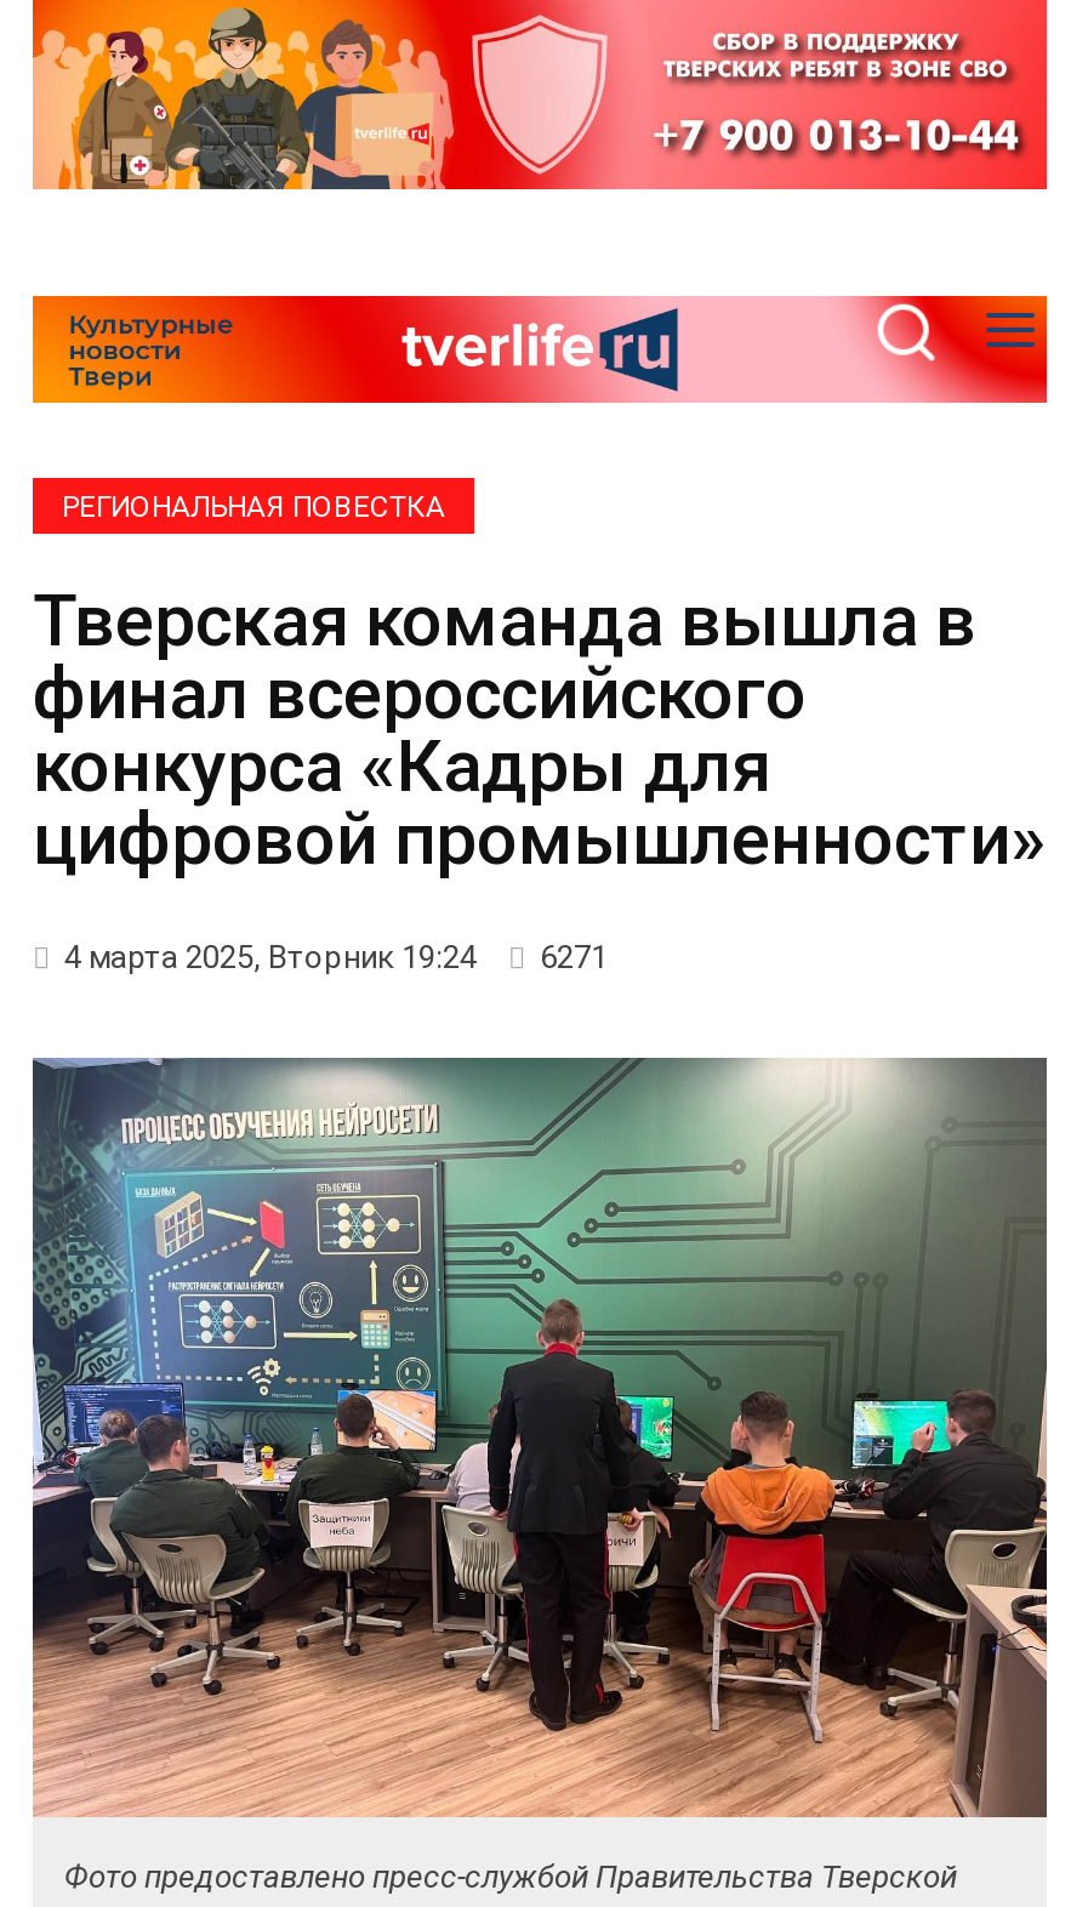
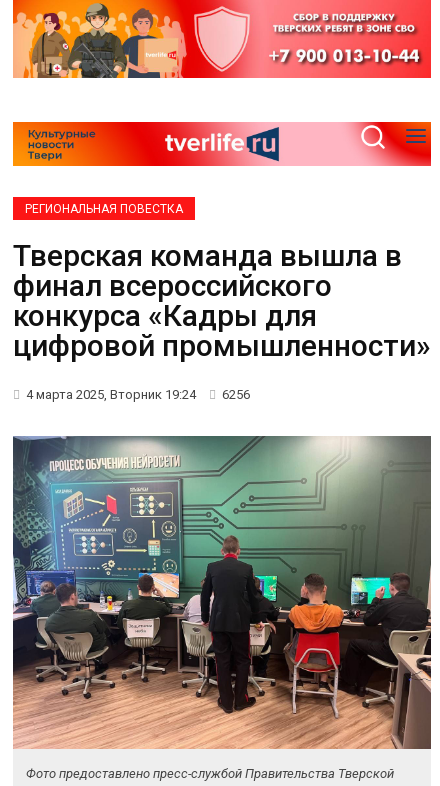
[64,938,608,974] 4 марта 2025, Вторник 19:24 6271 -> [26,386,250,401] 4 марта 2025, Вторник 19:24 6256

